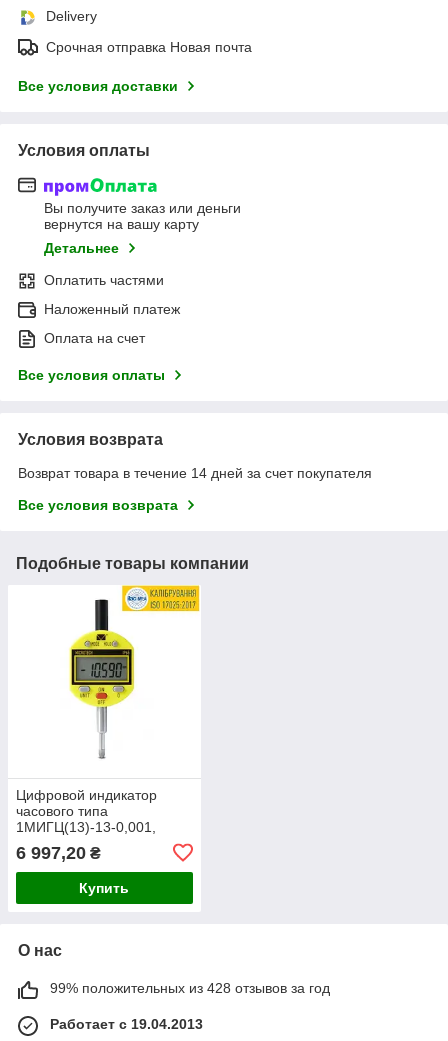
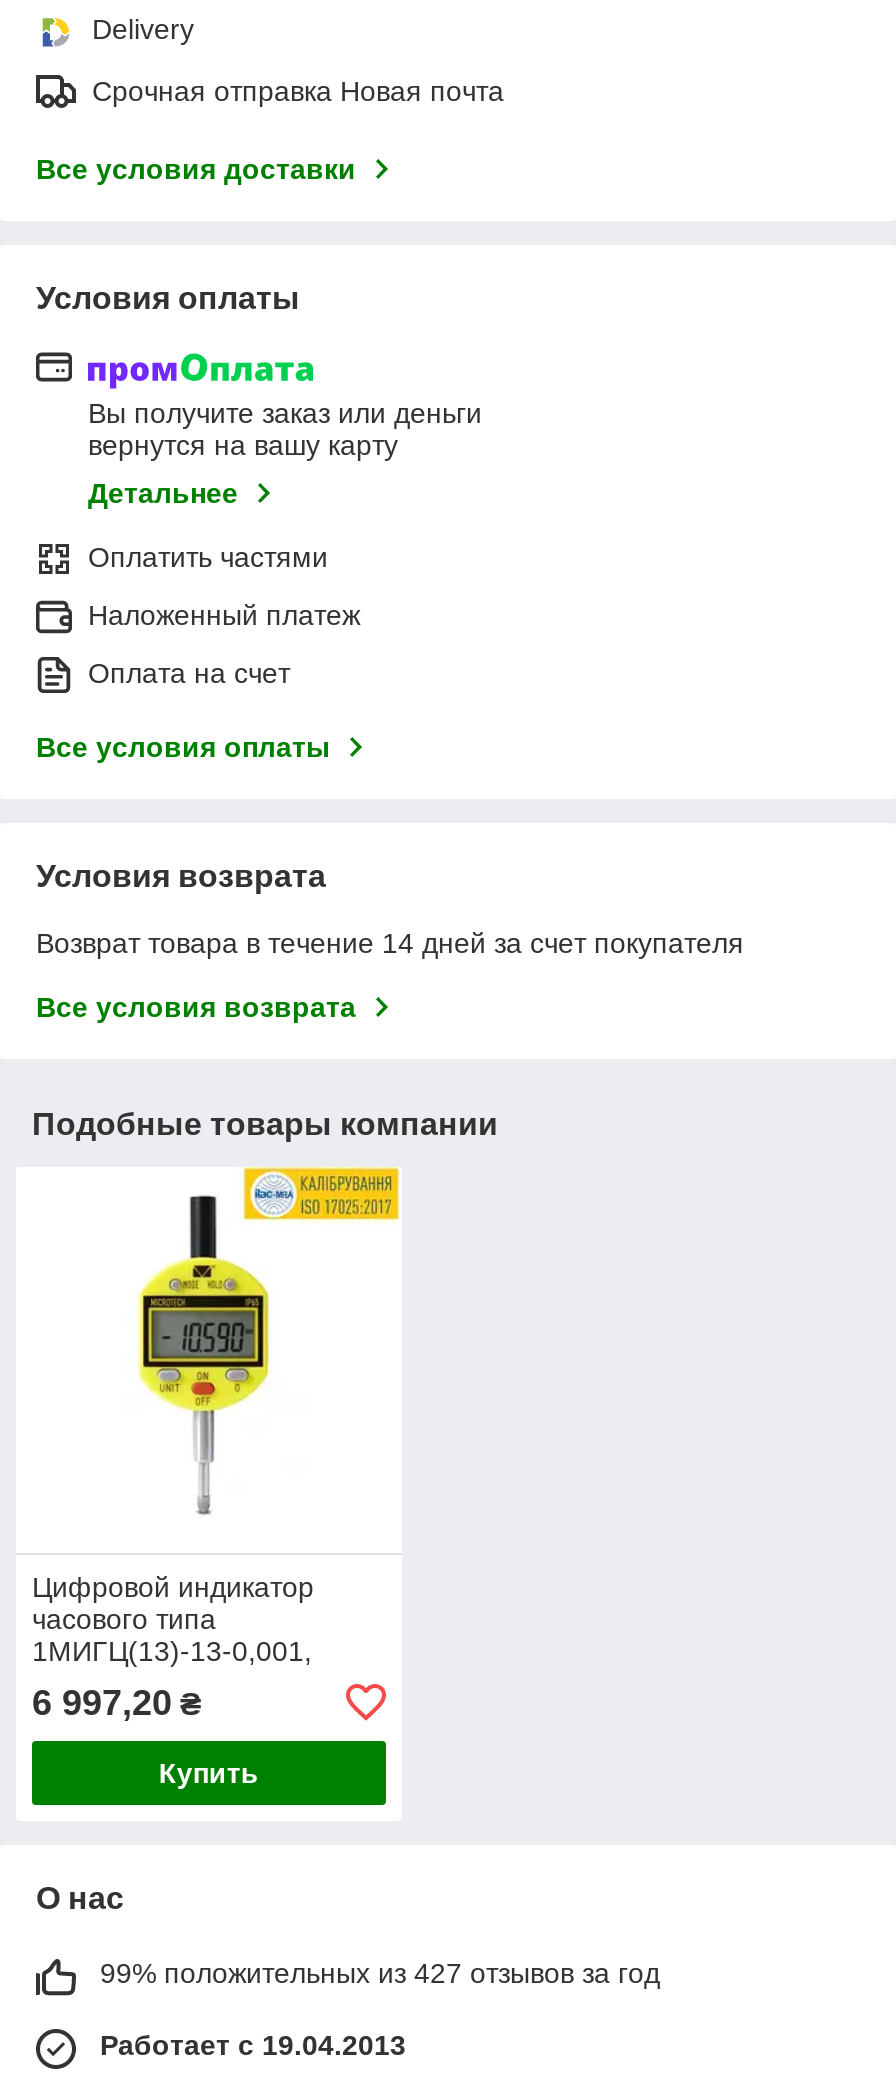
[50,980,330,996] 99% положительных из 428 отзывов за год -> [100,1957,660,1989] 99% положительных из 427 отзывов за год

